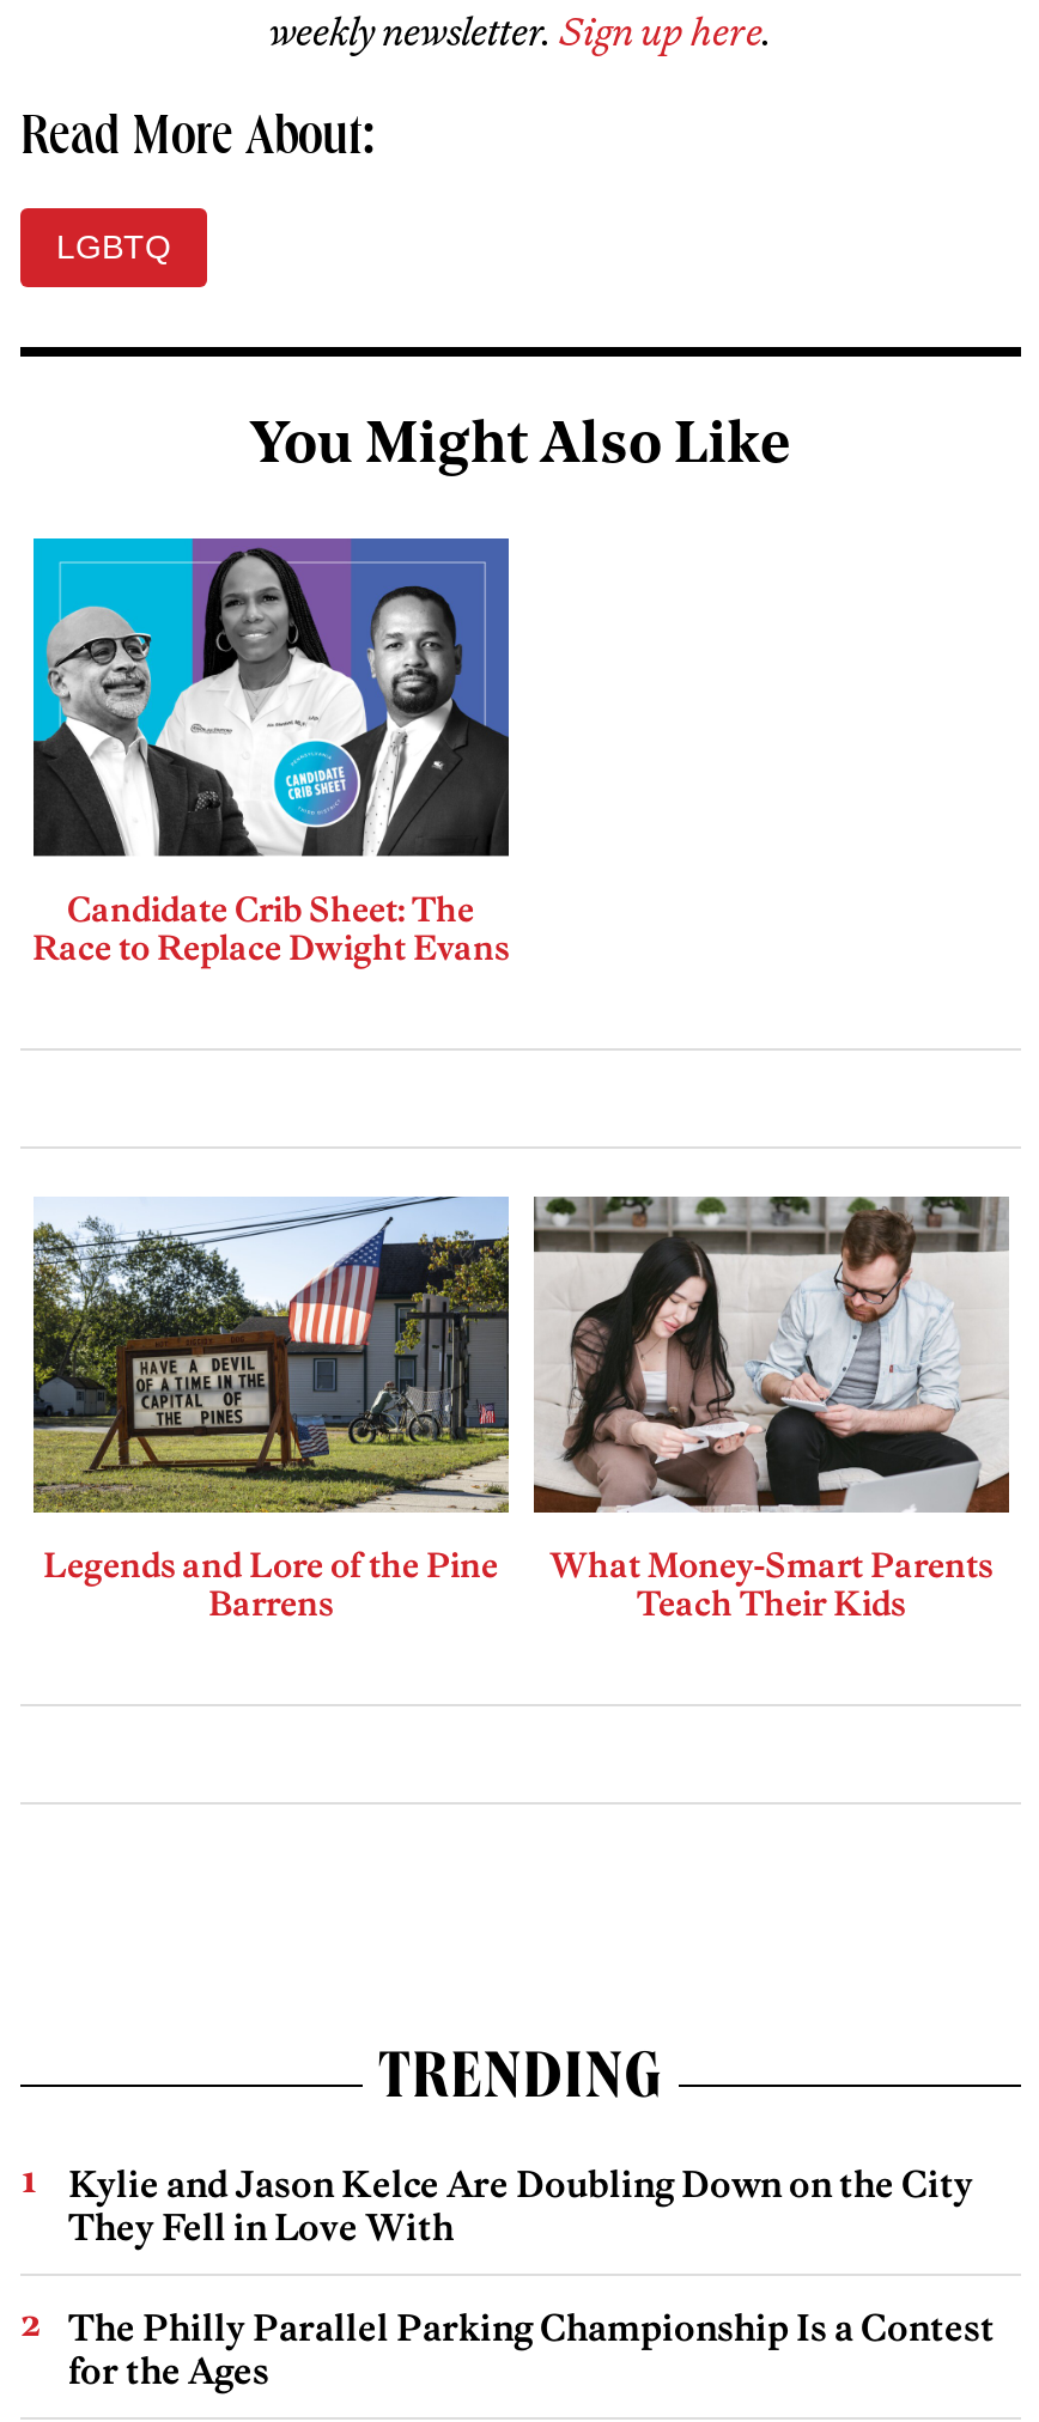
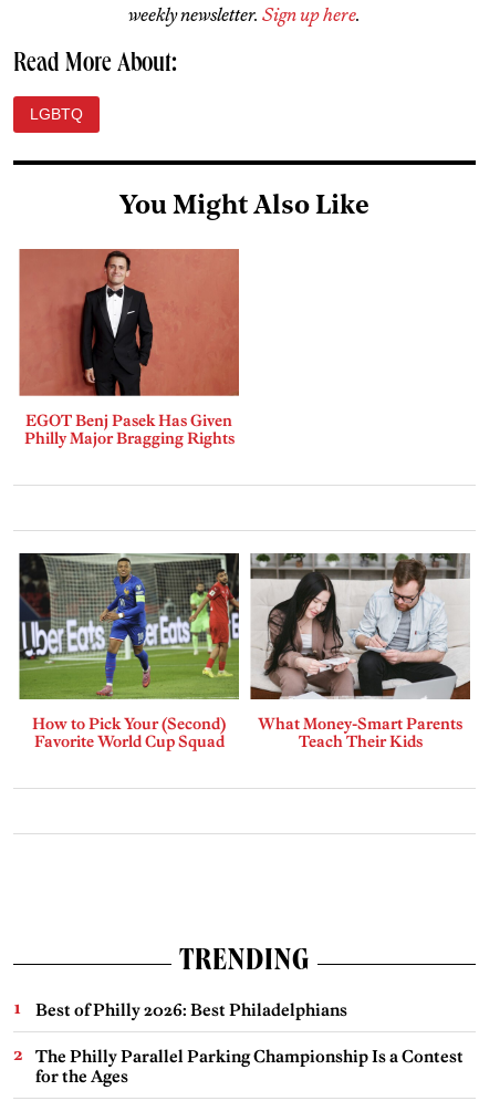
[30,536,511,969] [image] | Candidate Crib Sheet: The | Race to Replace Dwight Evans -> [18,248,240,448] [image] | EGOT Benj Pasek Has Given | Philly Major Bragging Rights
[32,1197,511,1626] [image] | Legends and Lore of the Pine | Barrens -> [18,552,240,752] [image] | How to Pick Your (Second) | Favorite World Cup Squad
[68,2162,973,2251] Kylie and Jason Kelce Are Doubling Down on the City | They Fell in Love With -> [35,1000,347,1021] Best of Philly 2026: Best Philadelphians

